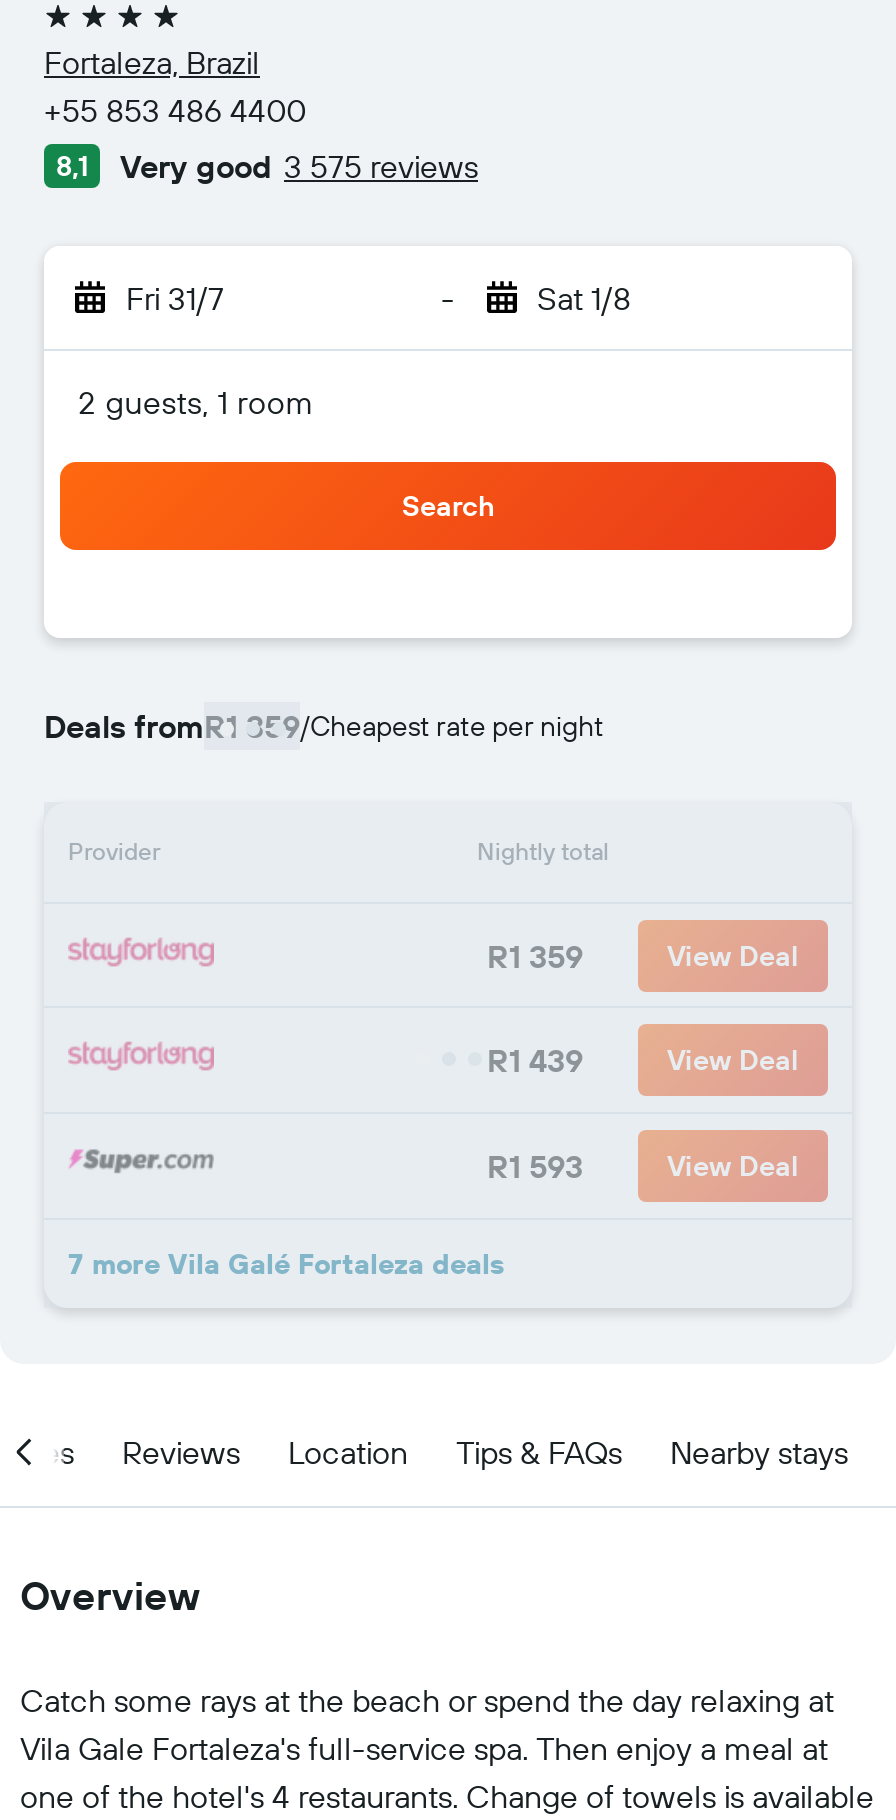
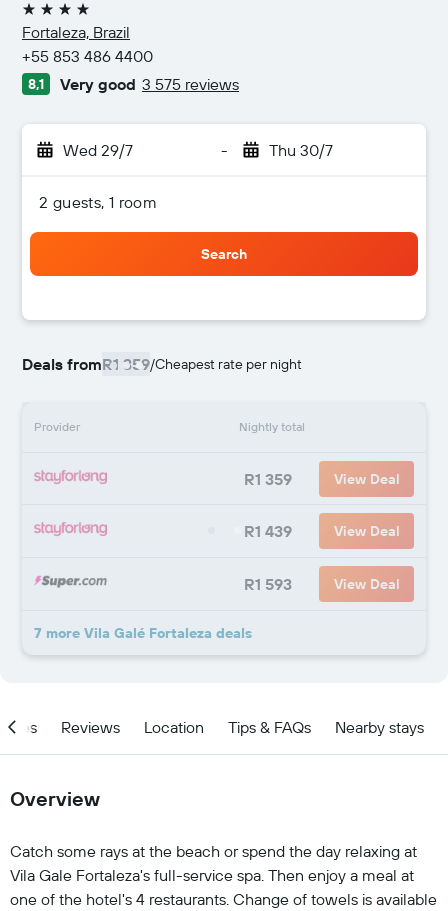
[126,278,224,318] Fri 31/7 -> [63,140,133,160] Wed 29/7
[537,278,631,318] Sat 1/8 -> [268,140,332,160] Thu 30/7

